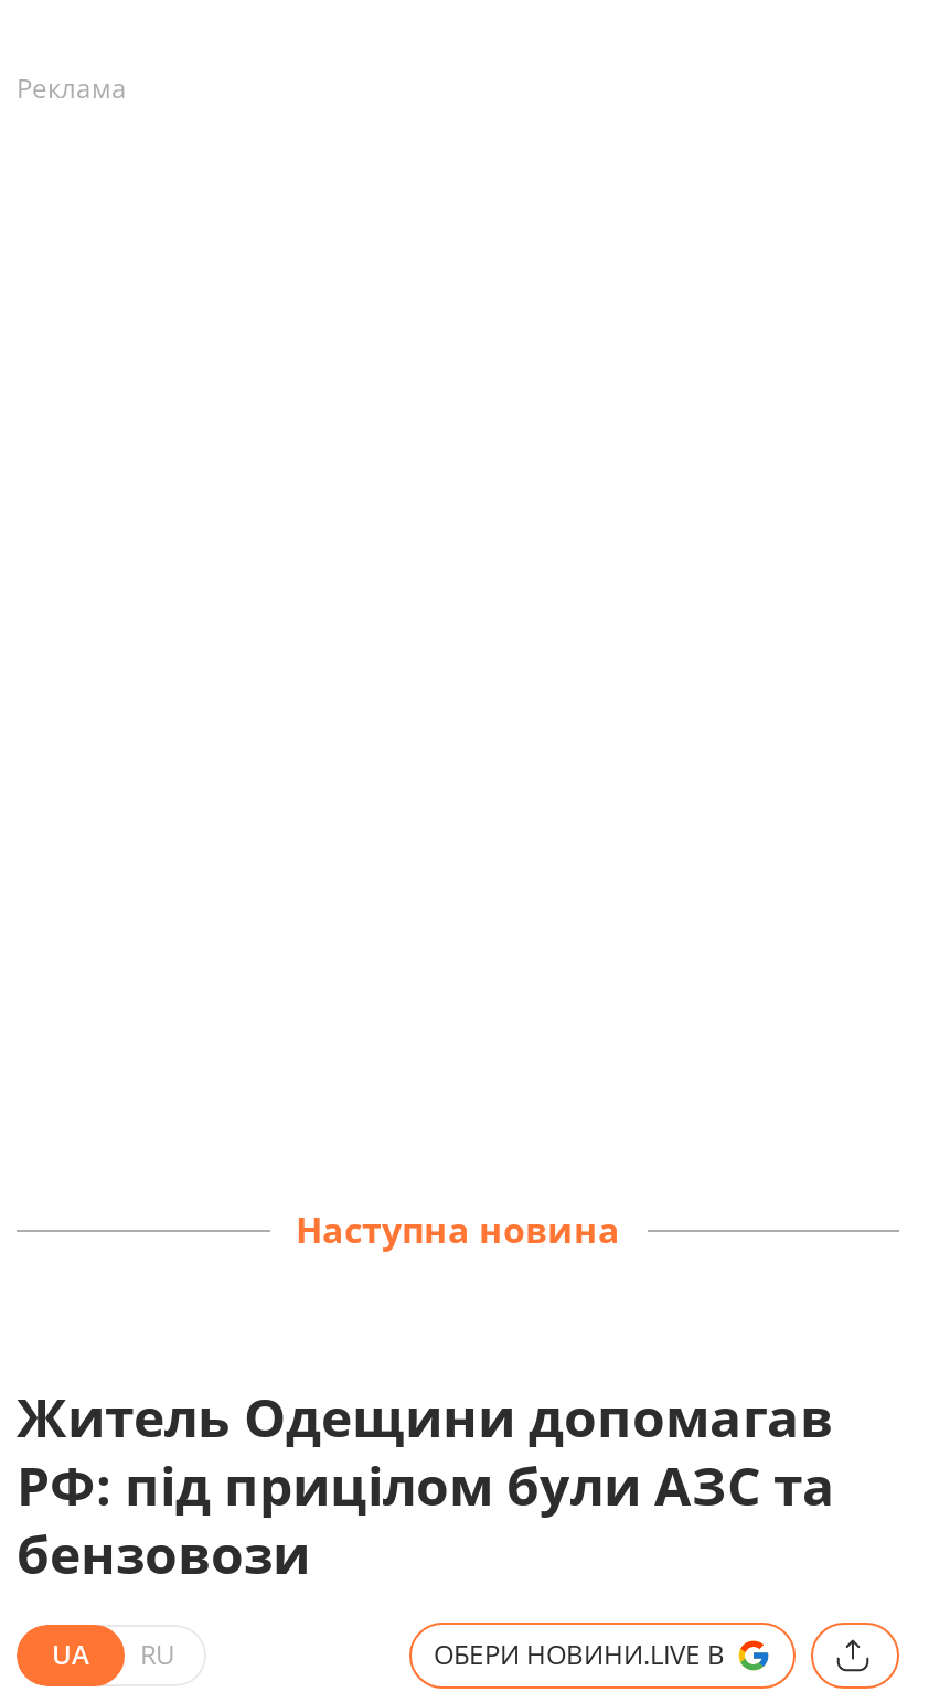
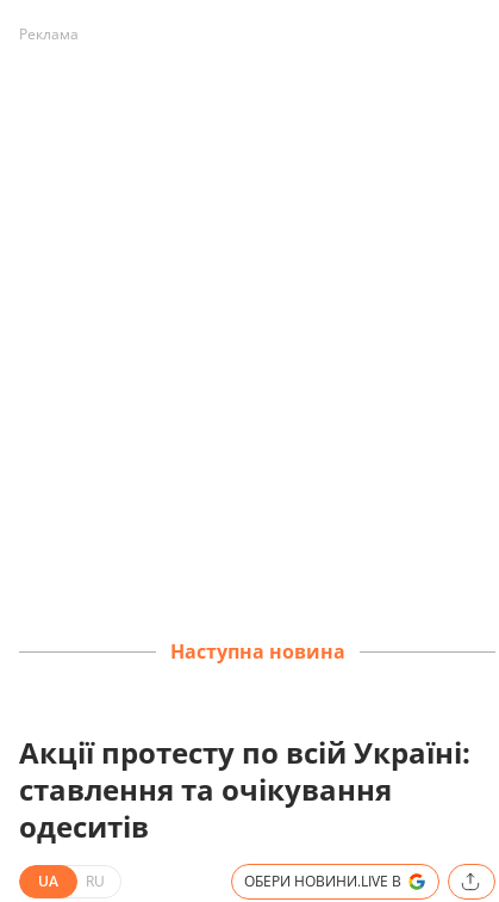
[17,1380,835,1589] Житель Одещини допомагав | РФ: під прицілом були АЗС та | бензовози -> [19,733,470,846] Акції протесту по всій Україні: | ставлення та очікування | одеситів

